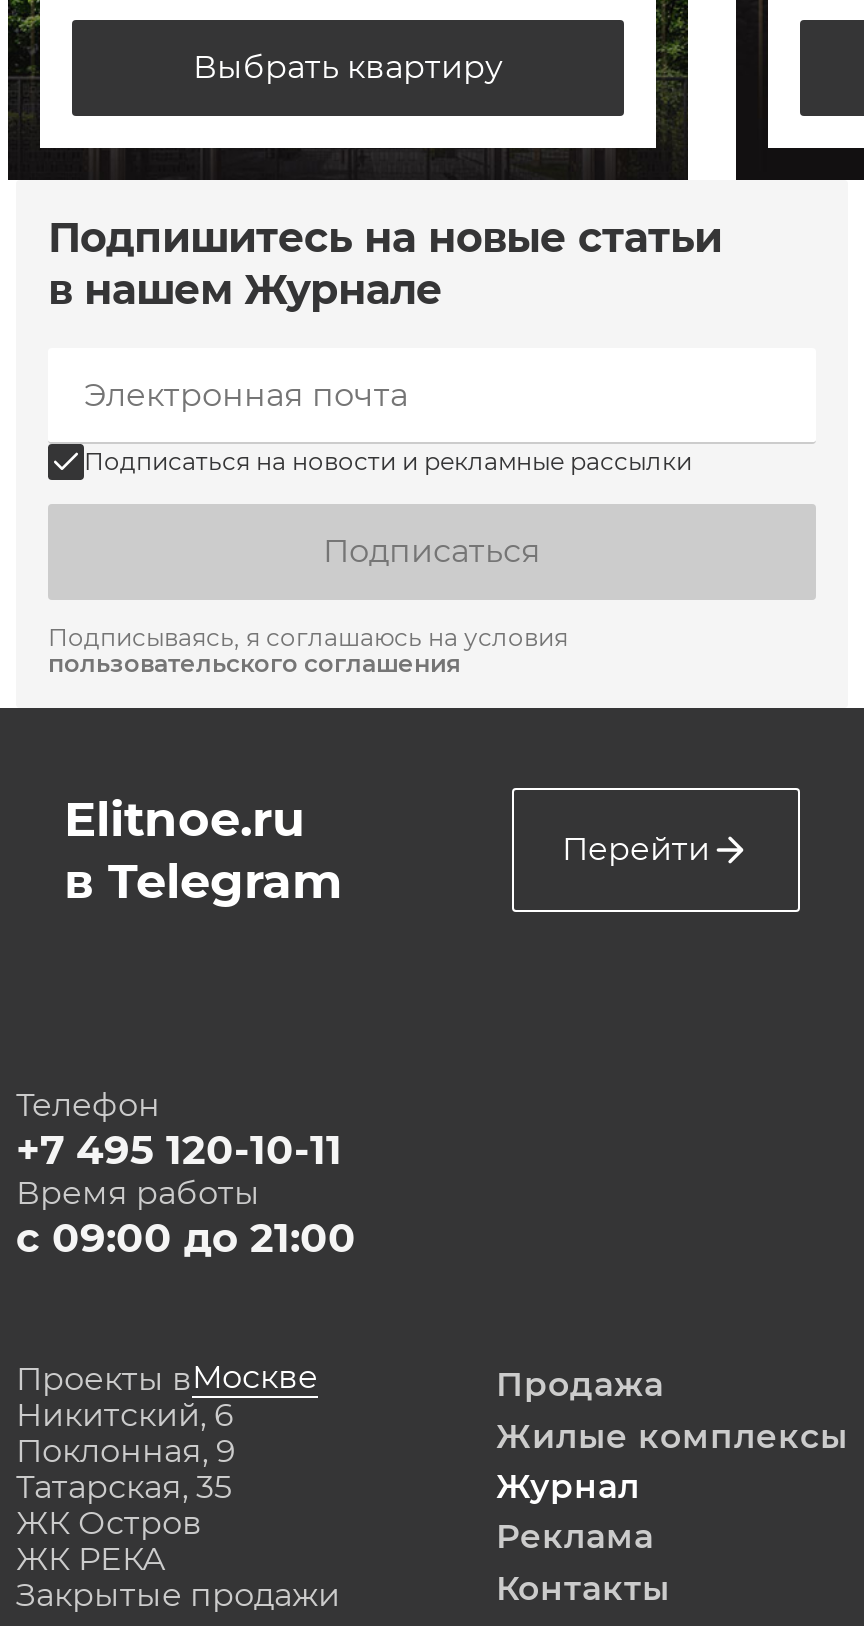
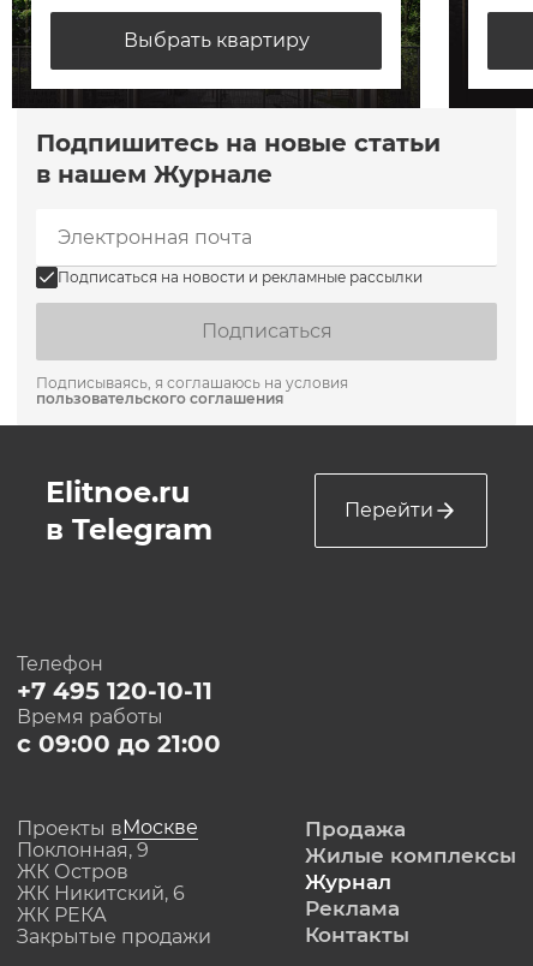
[16,1396,234,1434] Никитский, 6 -> none
[16,1468,232,1506] Татарская, 35 -> none
none -> [17,882,185,905] ЖК Никитский, 6
moved [16,1504,202,1542] -> [17,860,128,883]: ЖК Остров

